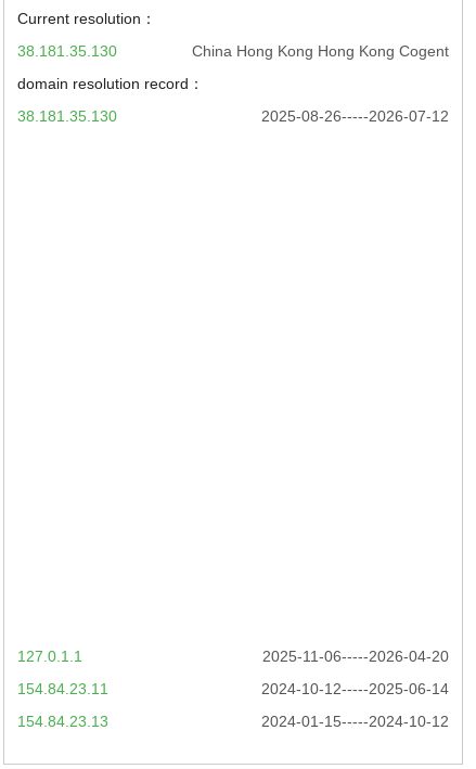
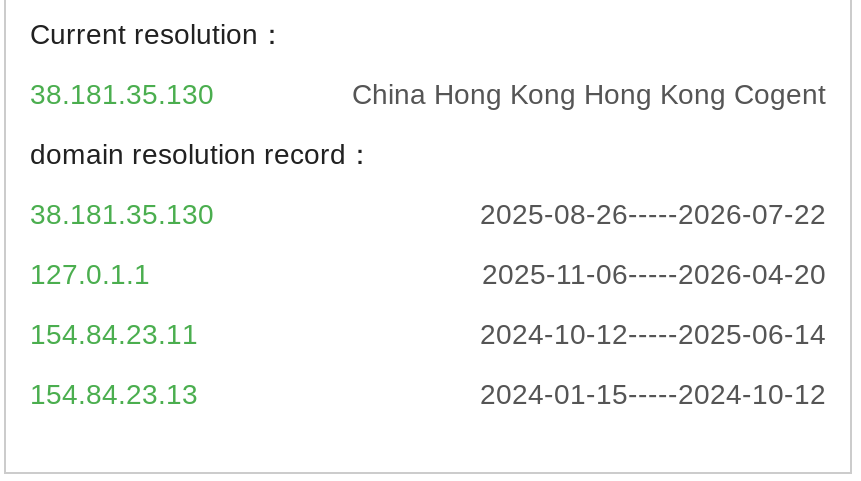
[261,107,449,124] 2025-08-26-----2026-07-12 -> [480,197,826,229] 2025-08-26-----2026-07-22

